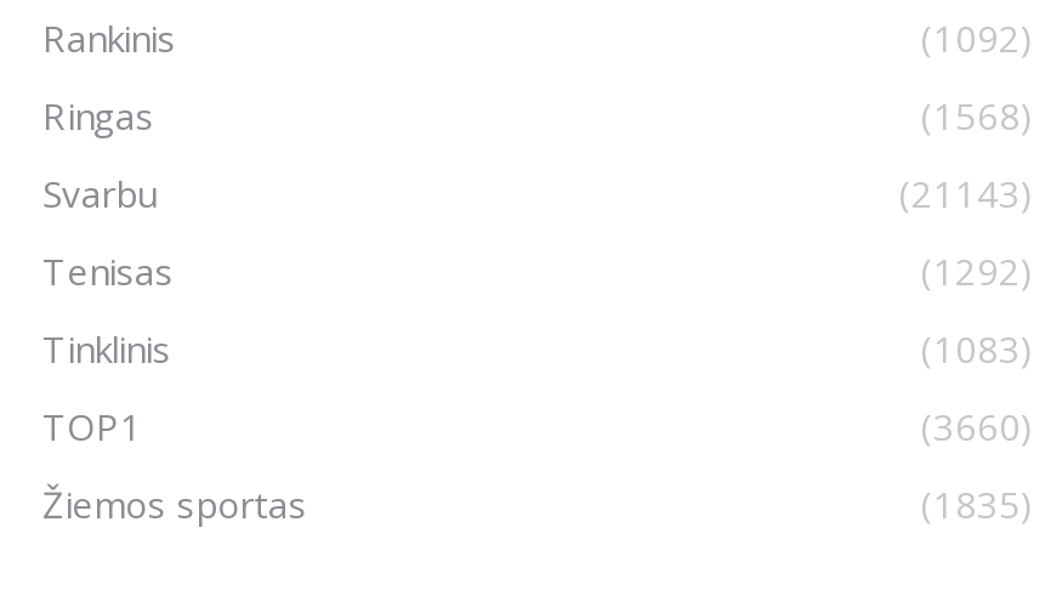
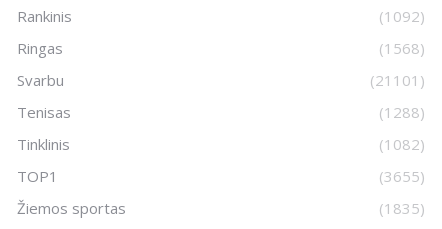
[899,168,1033,216] (21143) -> [370,70,425,90] (21101)
[921,245,1033,294] (1292) -> [379,102,425,122] (1288)
[921,323,1033,372] (1083) -> [379,134,425,154] (1082)
[921,401,1033,449] (3660) -> [379,166,425,186] (3655)

